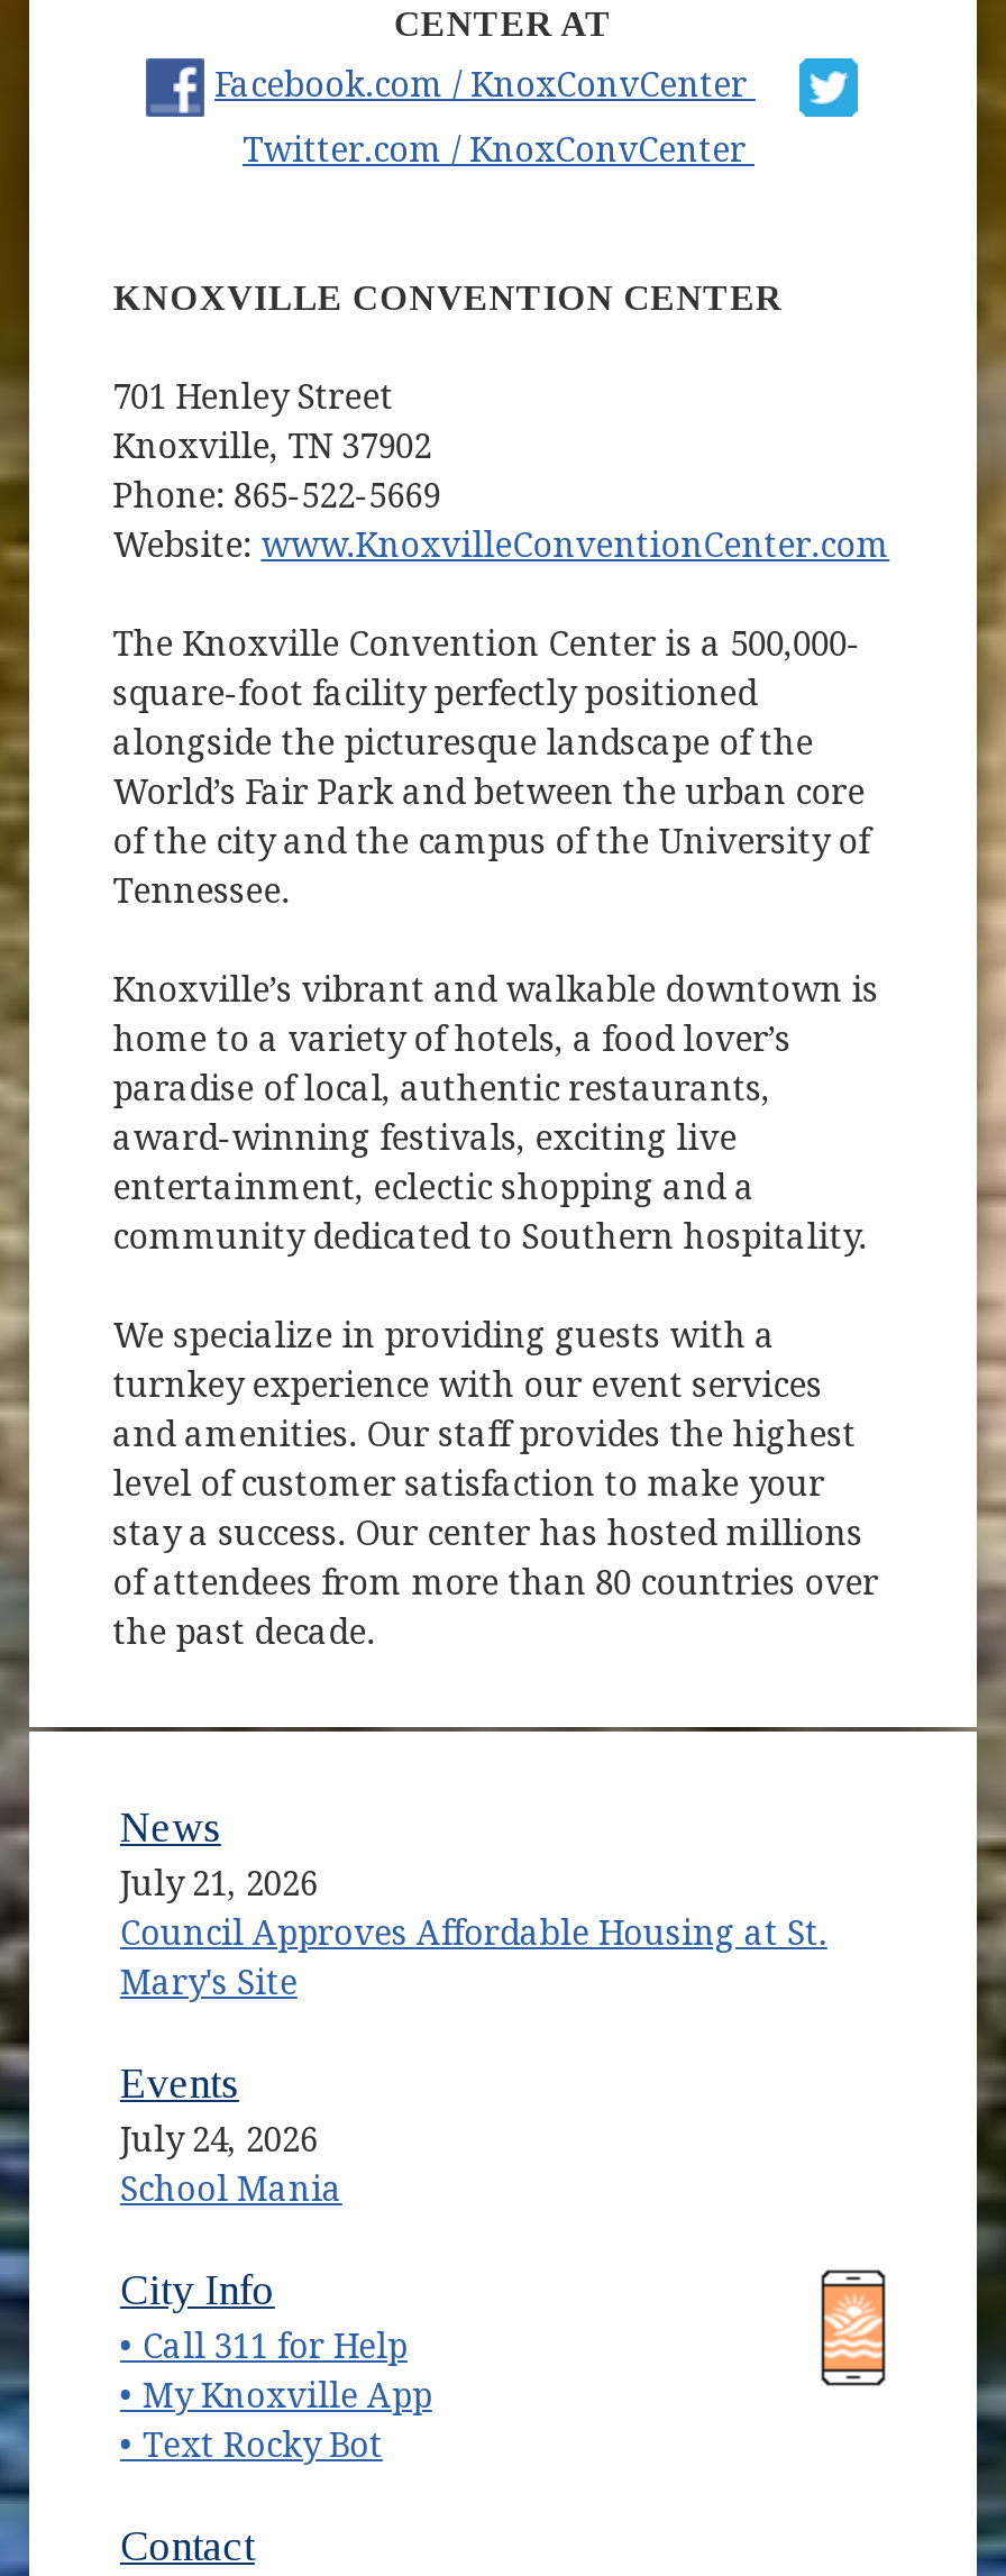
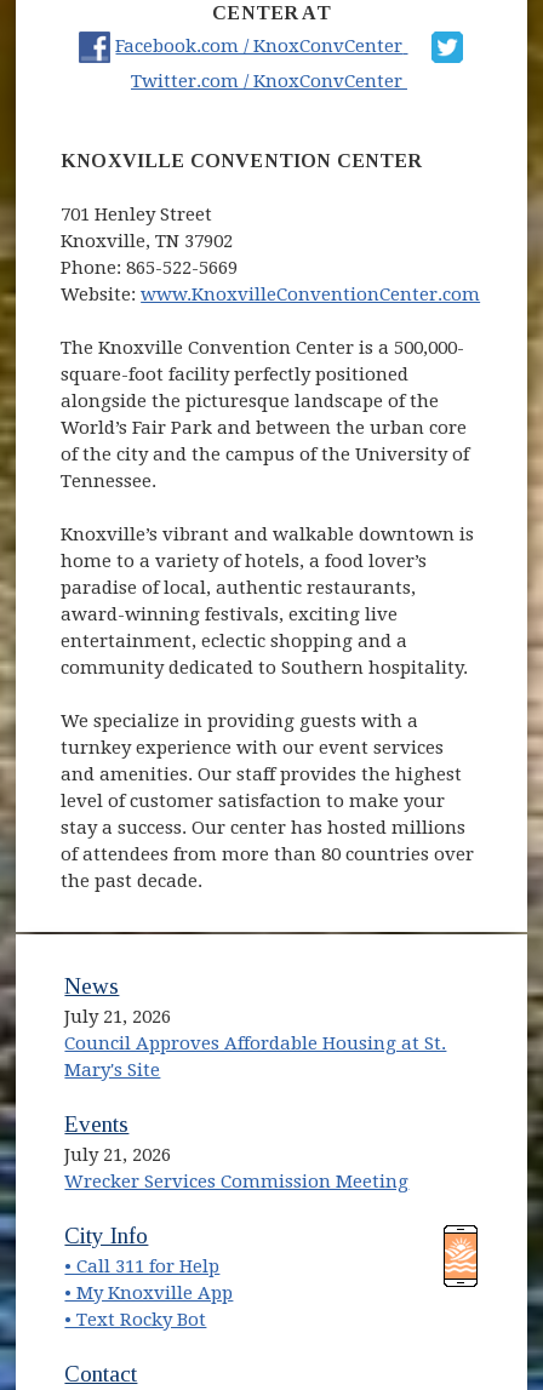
[120,2120,342,2209] July 24, 2026 | School Mania -> [65,1144,409,1192] July 21, 2026 | Wrecker Services Commission Meeting

